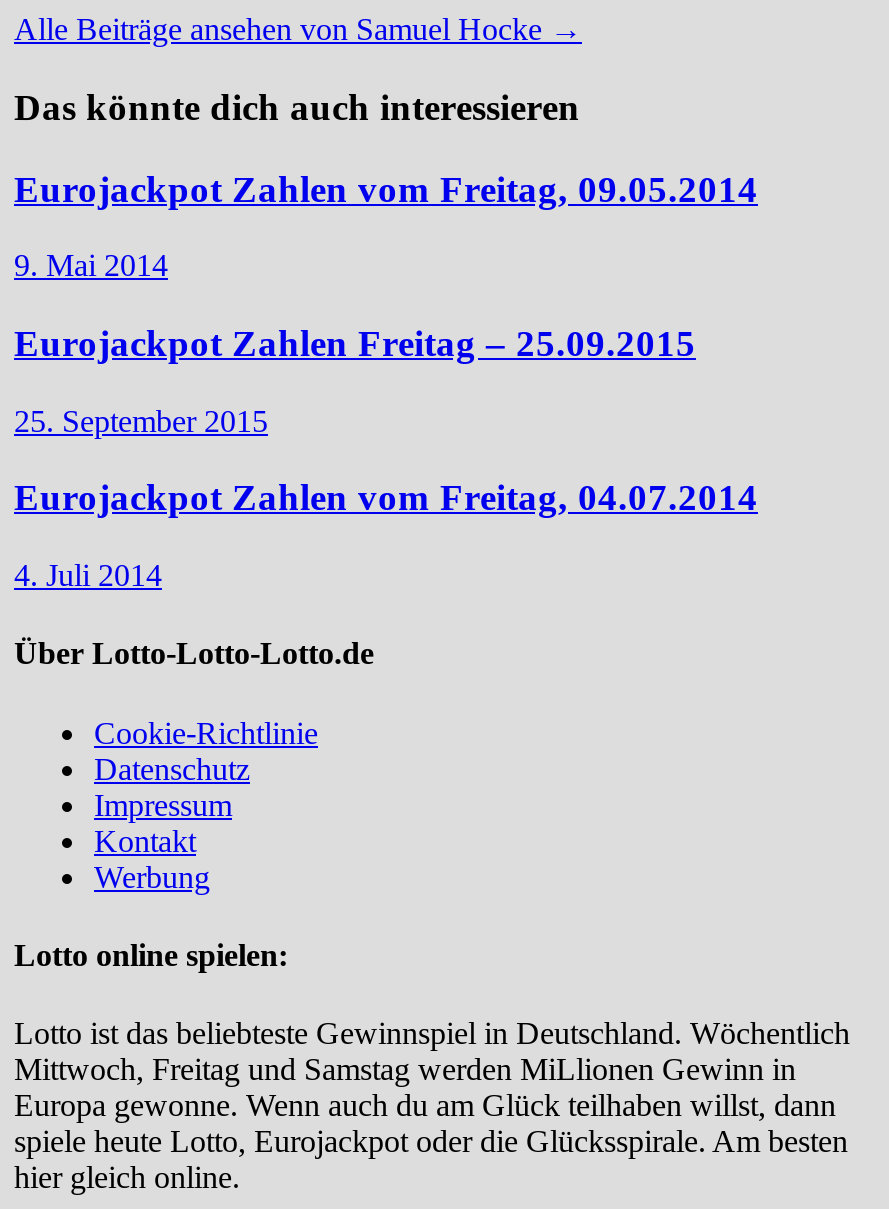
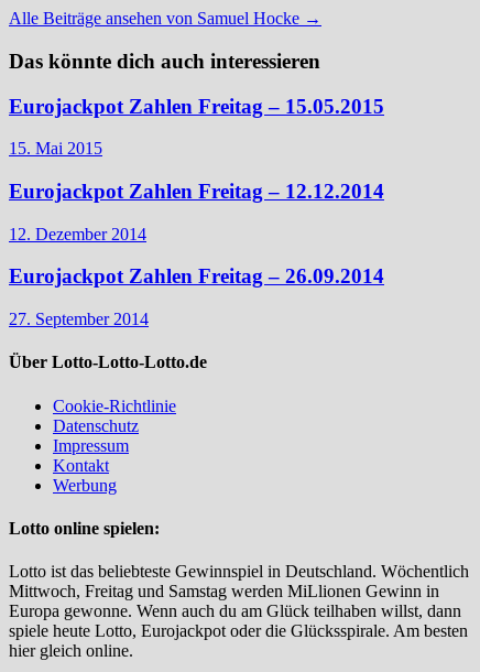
[14,167,758,209] Eurojackpot Zahlen vom Freitag, 09.05.2014 -> [9,94,384,117] Eurojackpot Zahlen Freitag – 15.05.2015
[14,249,168,283] 9. Mai 2014 -> [9,139,102,158] 15. Mai 2015
[14,322,696,364] Eurojackpot Zahlen Freitag – 25.09.2015 -> [9,180,384,203] Eurojackpot Zahlen Freitag – 12.12.2014
[14,404,268,438] 25. September 2015 -> [9,225,146,243] 12. Dezember 2014
[14,477,758,519] Eurojackpot Zahlen vom Freitag, 04.07.2014 -> [9,265,384,288] Eurojackpot Zahlen Freitag – 26.09.2014
[14,558,162,592] 4. Juli 2014 -> [9,310,149,329] 27. September 2014

